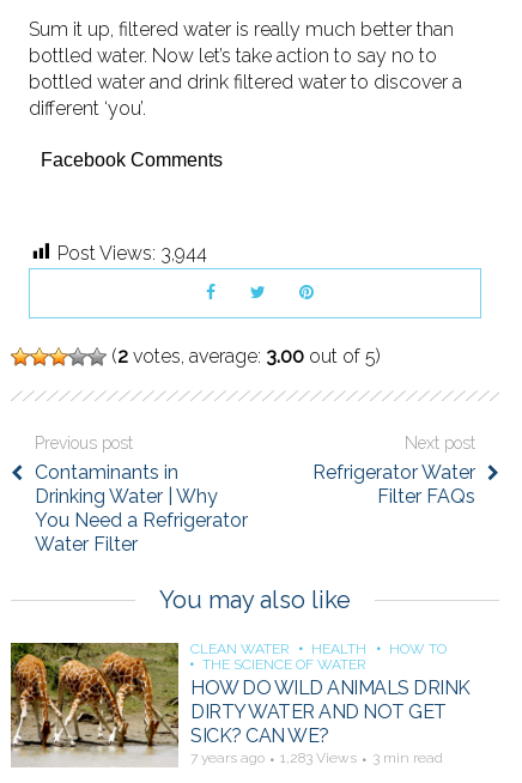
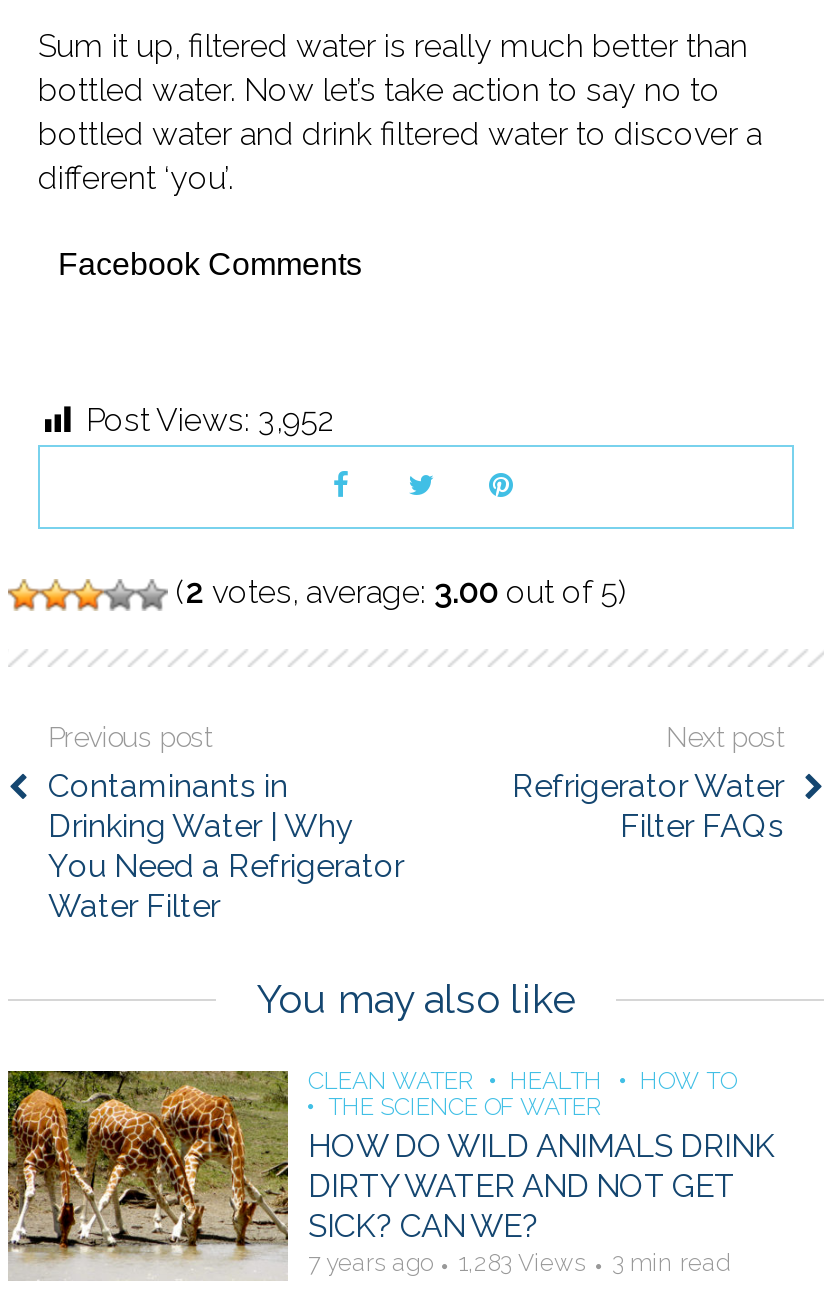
[57,241,207,264] Post Views: 3,944 -> [86,401,334,439] Post Views: 3,952

